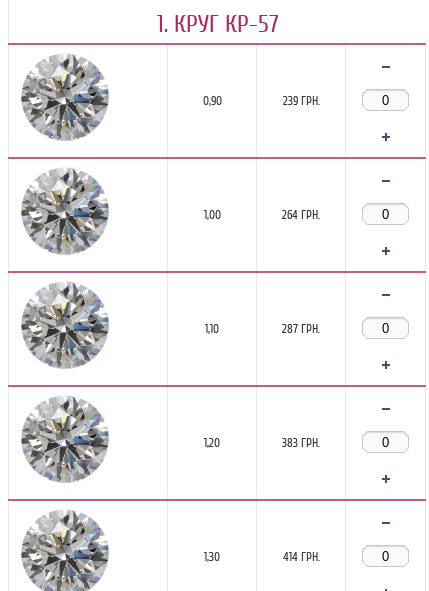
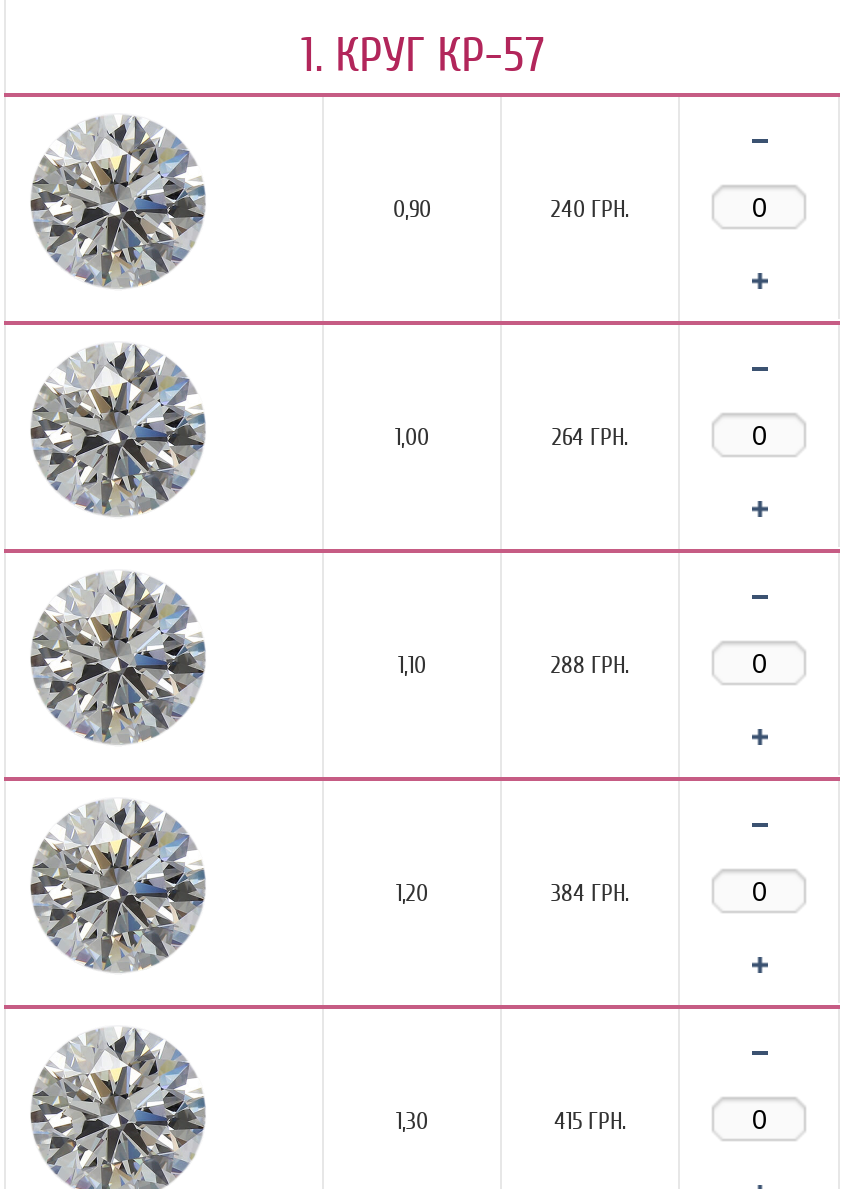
[282,94,319,108] 239 ГРН. -> [551,195,629,223] 240 ГРН.
[282,322,320,336] 287 ГРН. -> [551,651,629,679] 288 ГРН.
[282,436,320,450] 383 ГРН. -> [551,879,629,907] 384 ГРН.
[282,550,319,564] 414 ГРН. -> [554,1107,626,1135] 415 ГРН.

